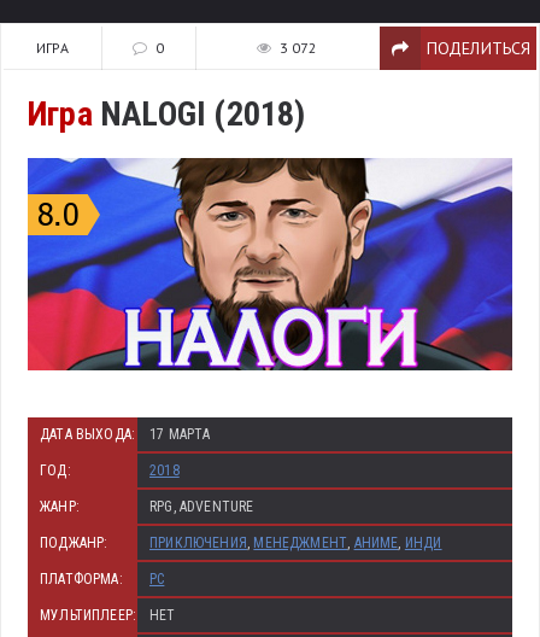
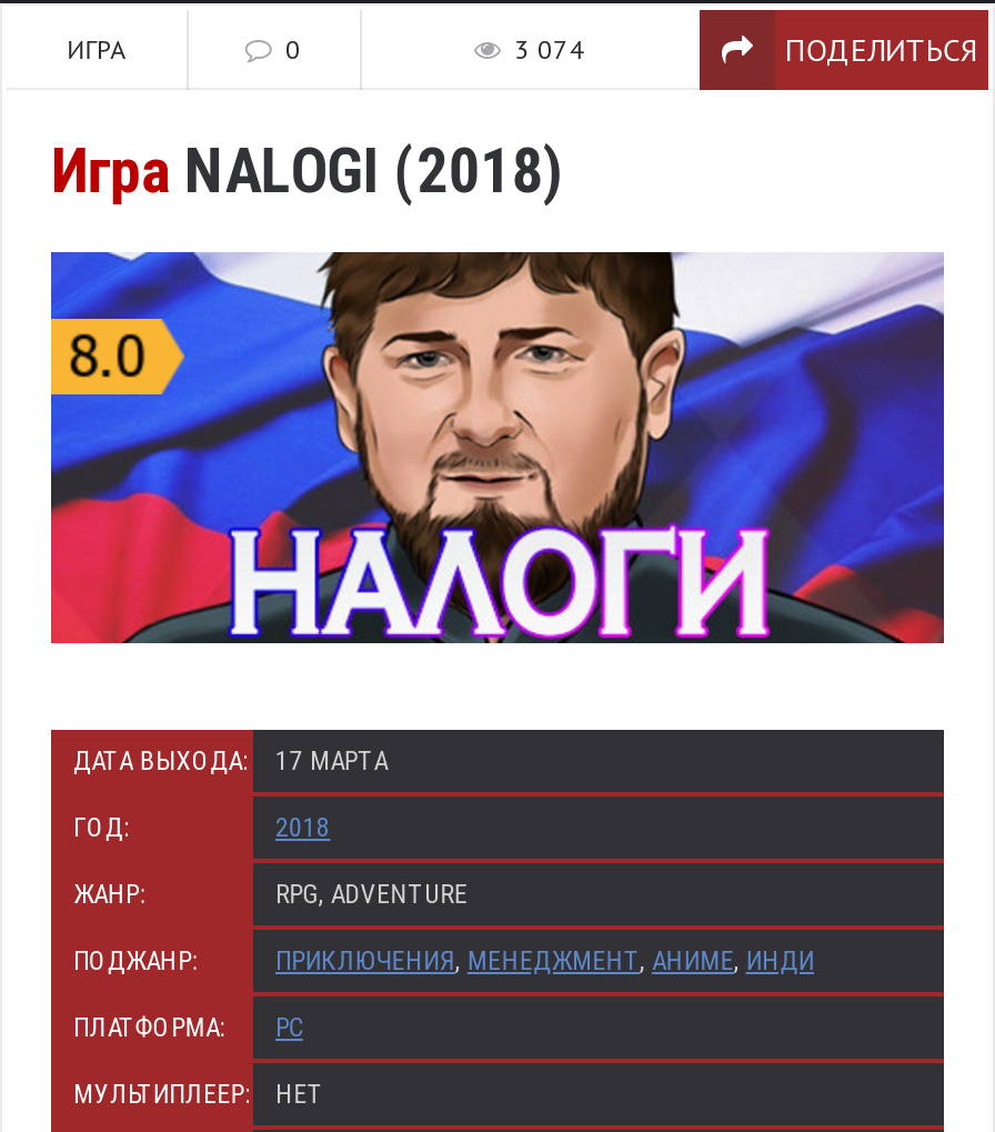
[279,39,318,57] 3 072 -> [514,32,585,66] 3 074

